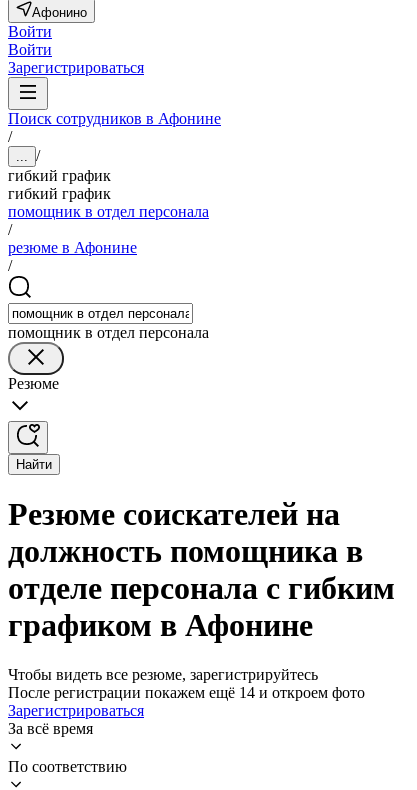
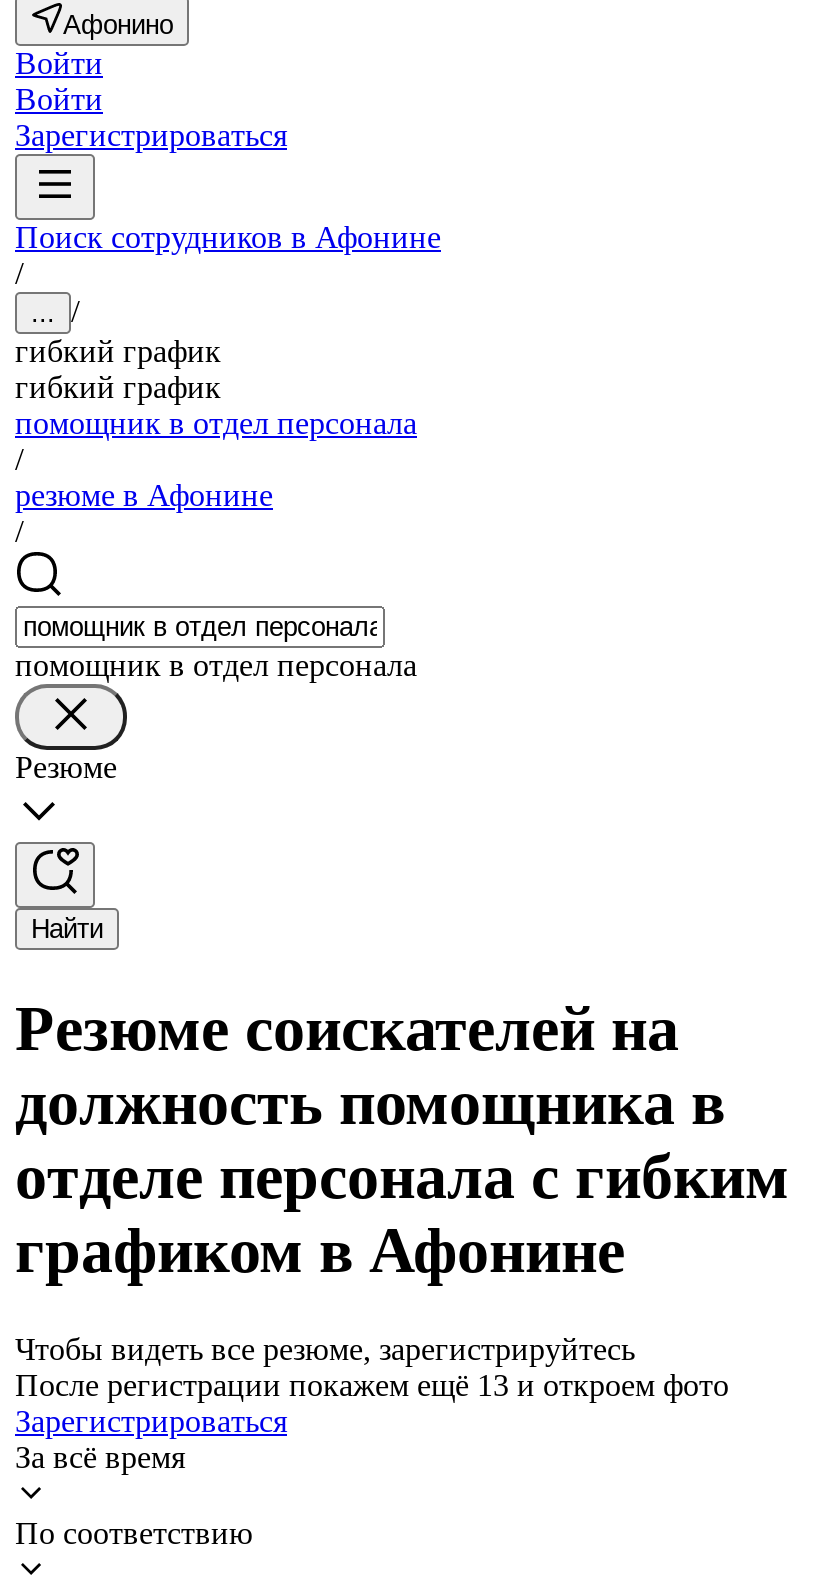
[8,684,365,701] После регистрации покажем ещё 14 и откроем фото -> [15,1368,729,1402] После регистрации покажем ещё 13 и откроем фото

